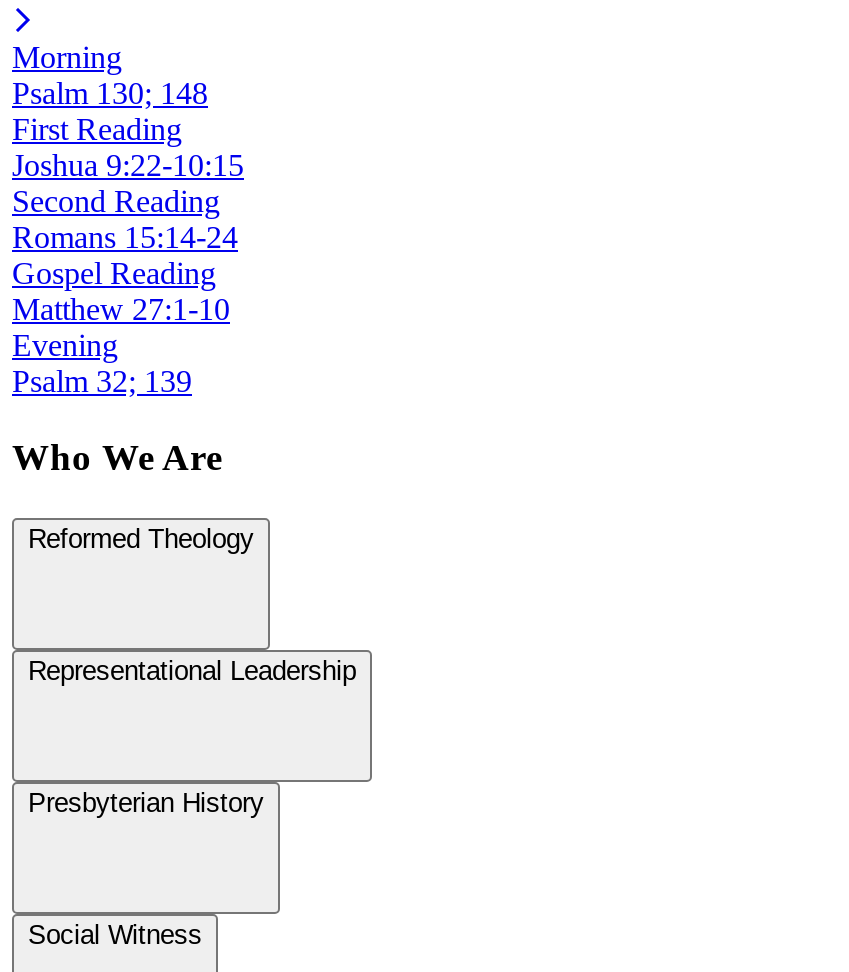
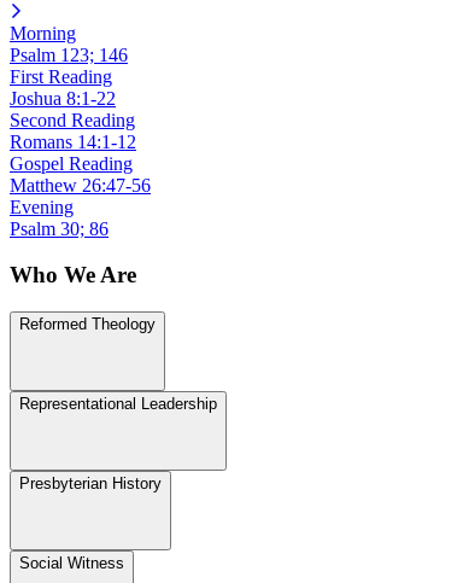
[12,75,208,109] Psalm 130; 148 -> [10,44,128,65] Psalm 123; 146
[12,147,244,181] Joshua 9:22-10:15 -> [10,88,116,108] Joshua 8:1-22
[12,219,238,253] Romans 15:14-24 -> [10,131,136,152] Romans 14:1-12
[12,291,230,325] Matthew 27:1-10 -> [10,175,151,195] Matthew 26:47-56
[12,363,192,397] Psalm 32; 139 -> [10,218,109,239] Psalm 30; 86

